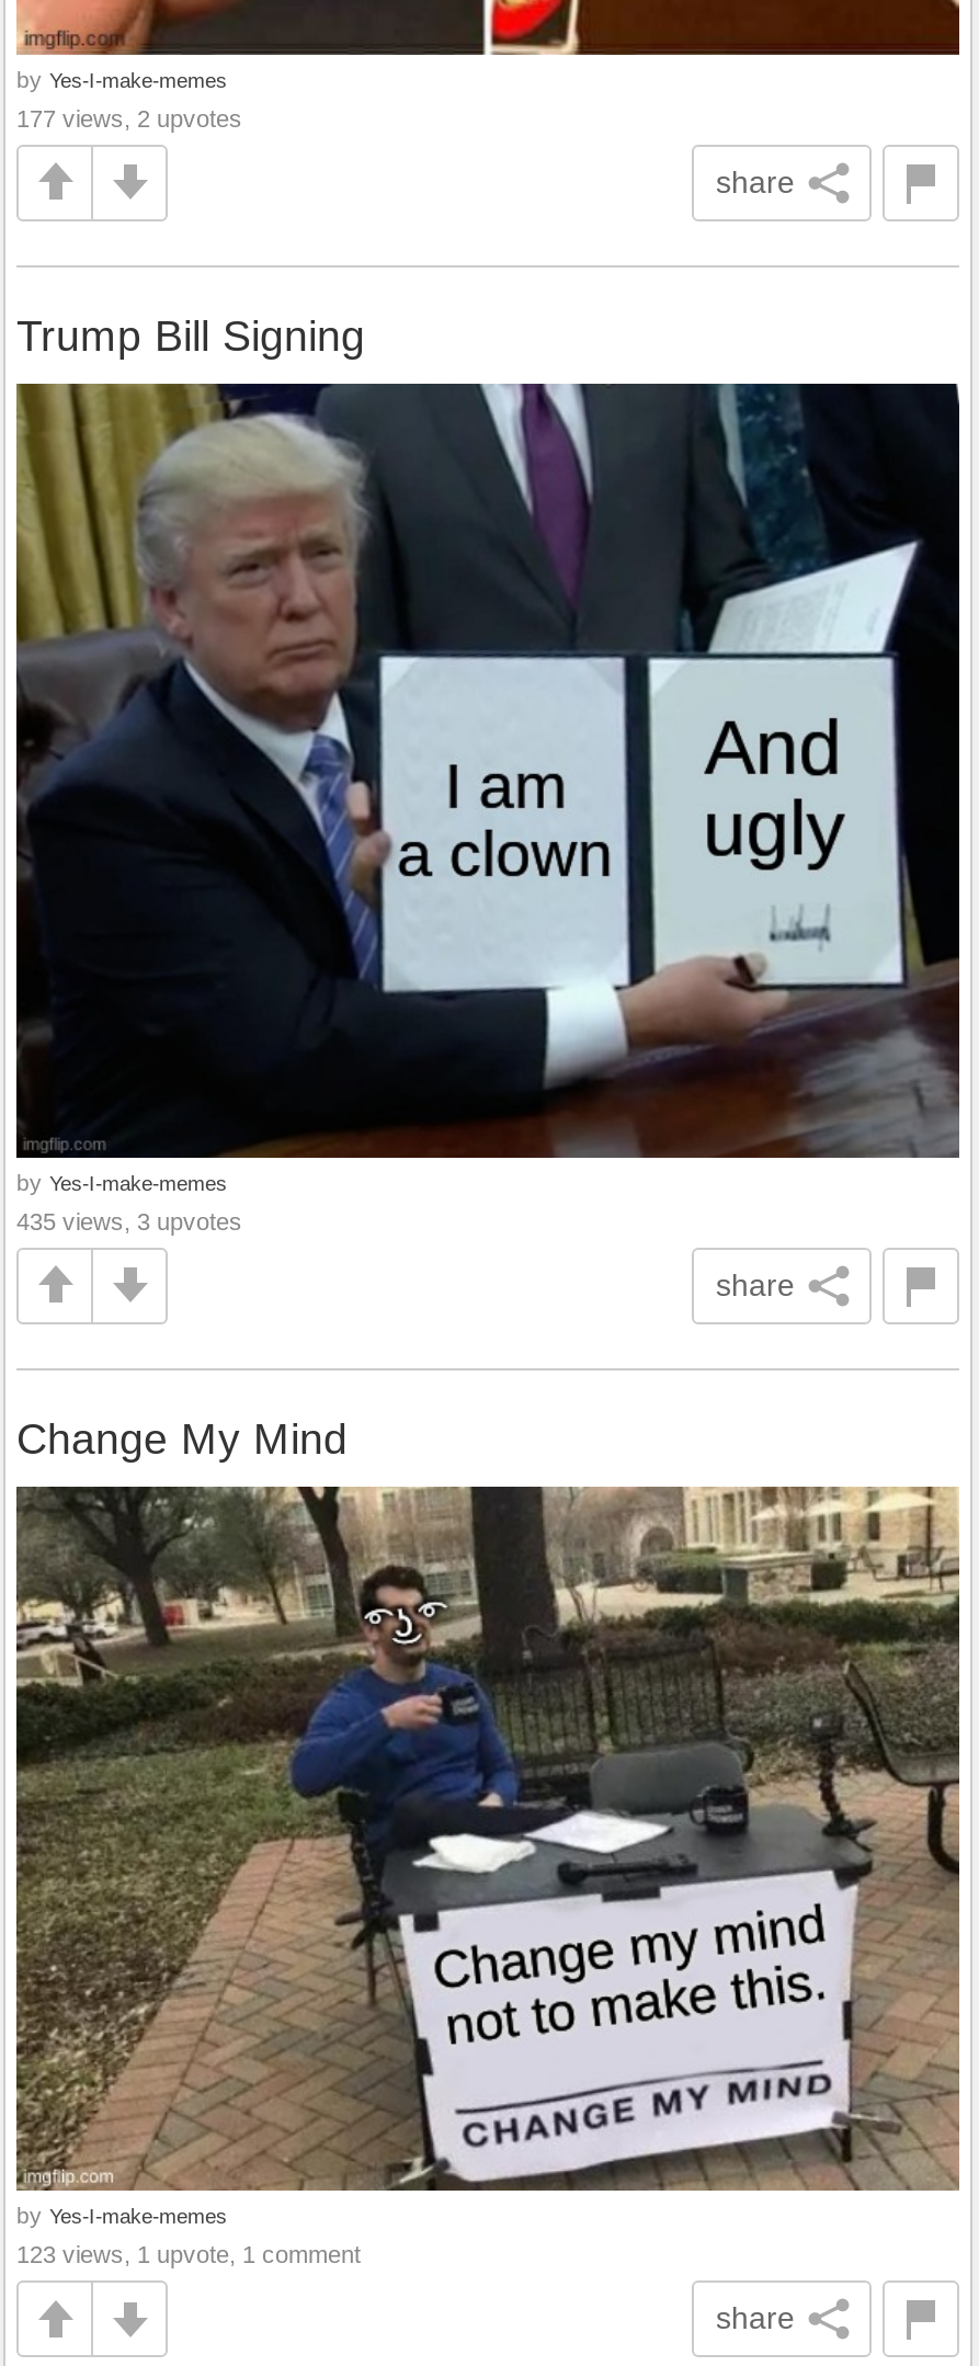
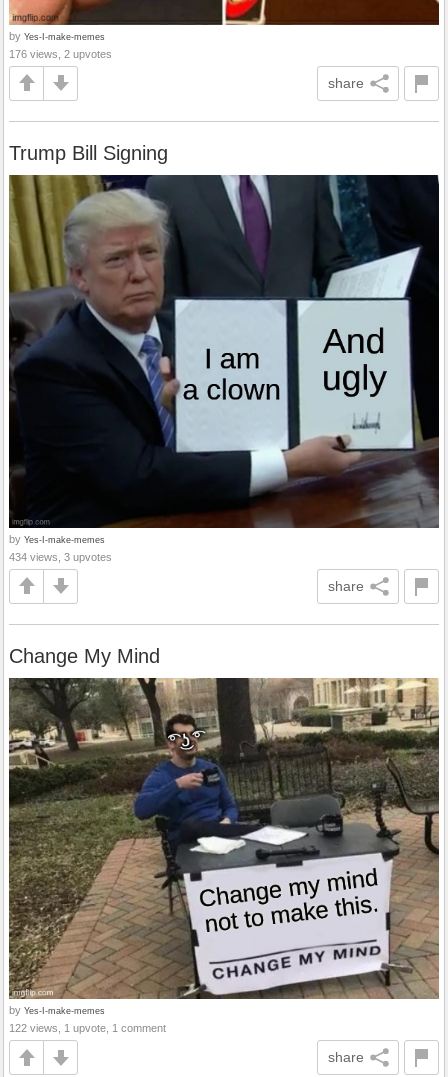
[16,105,242,131] 177 views, 2 upvotes -> [9,48,112,60] 176 views, 2 upvotes
[16,1207,242,1234] 435 views, 3 upvotes -> [9,551,112,563] 434 views, 3 upvotes
[16,2241,361,2268] 123 views, 1 upvote, 1 comment -> [9,1022,166,1034] 122 views, 1 upvote, 1 comment

